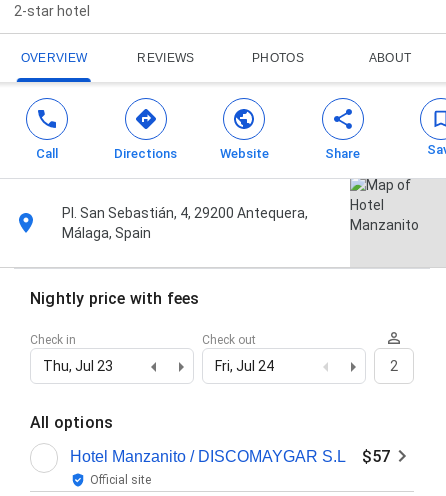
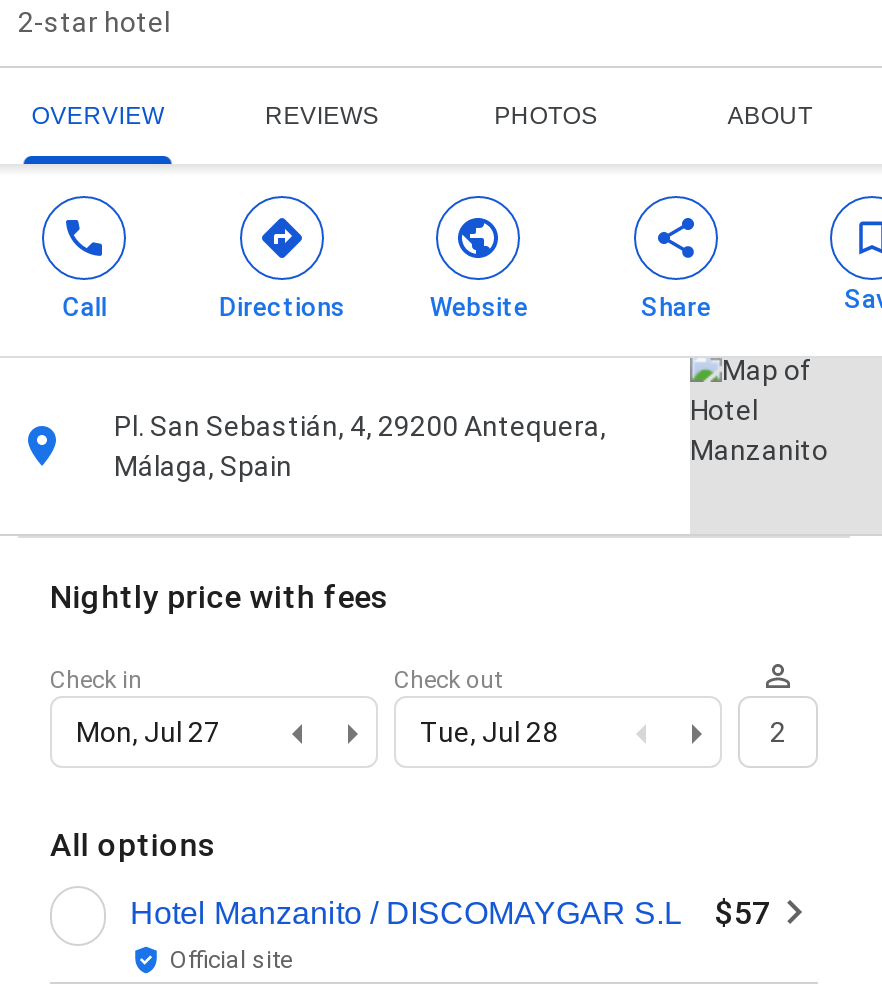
[43,358,113,374] Thu, Jul 23 -> [76,716,220,748] Mon, Jul 27
[215,358,274,374] Fri, Jul 24 -> [420,716,558,748] Tue, Jul 28

